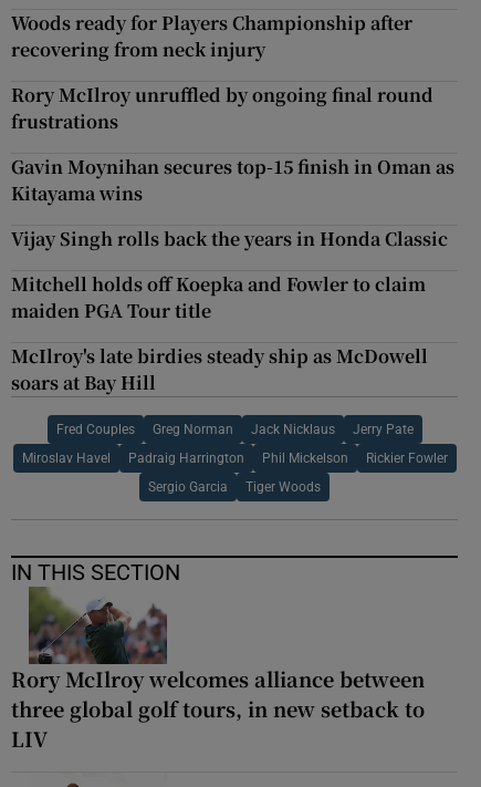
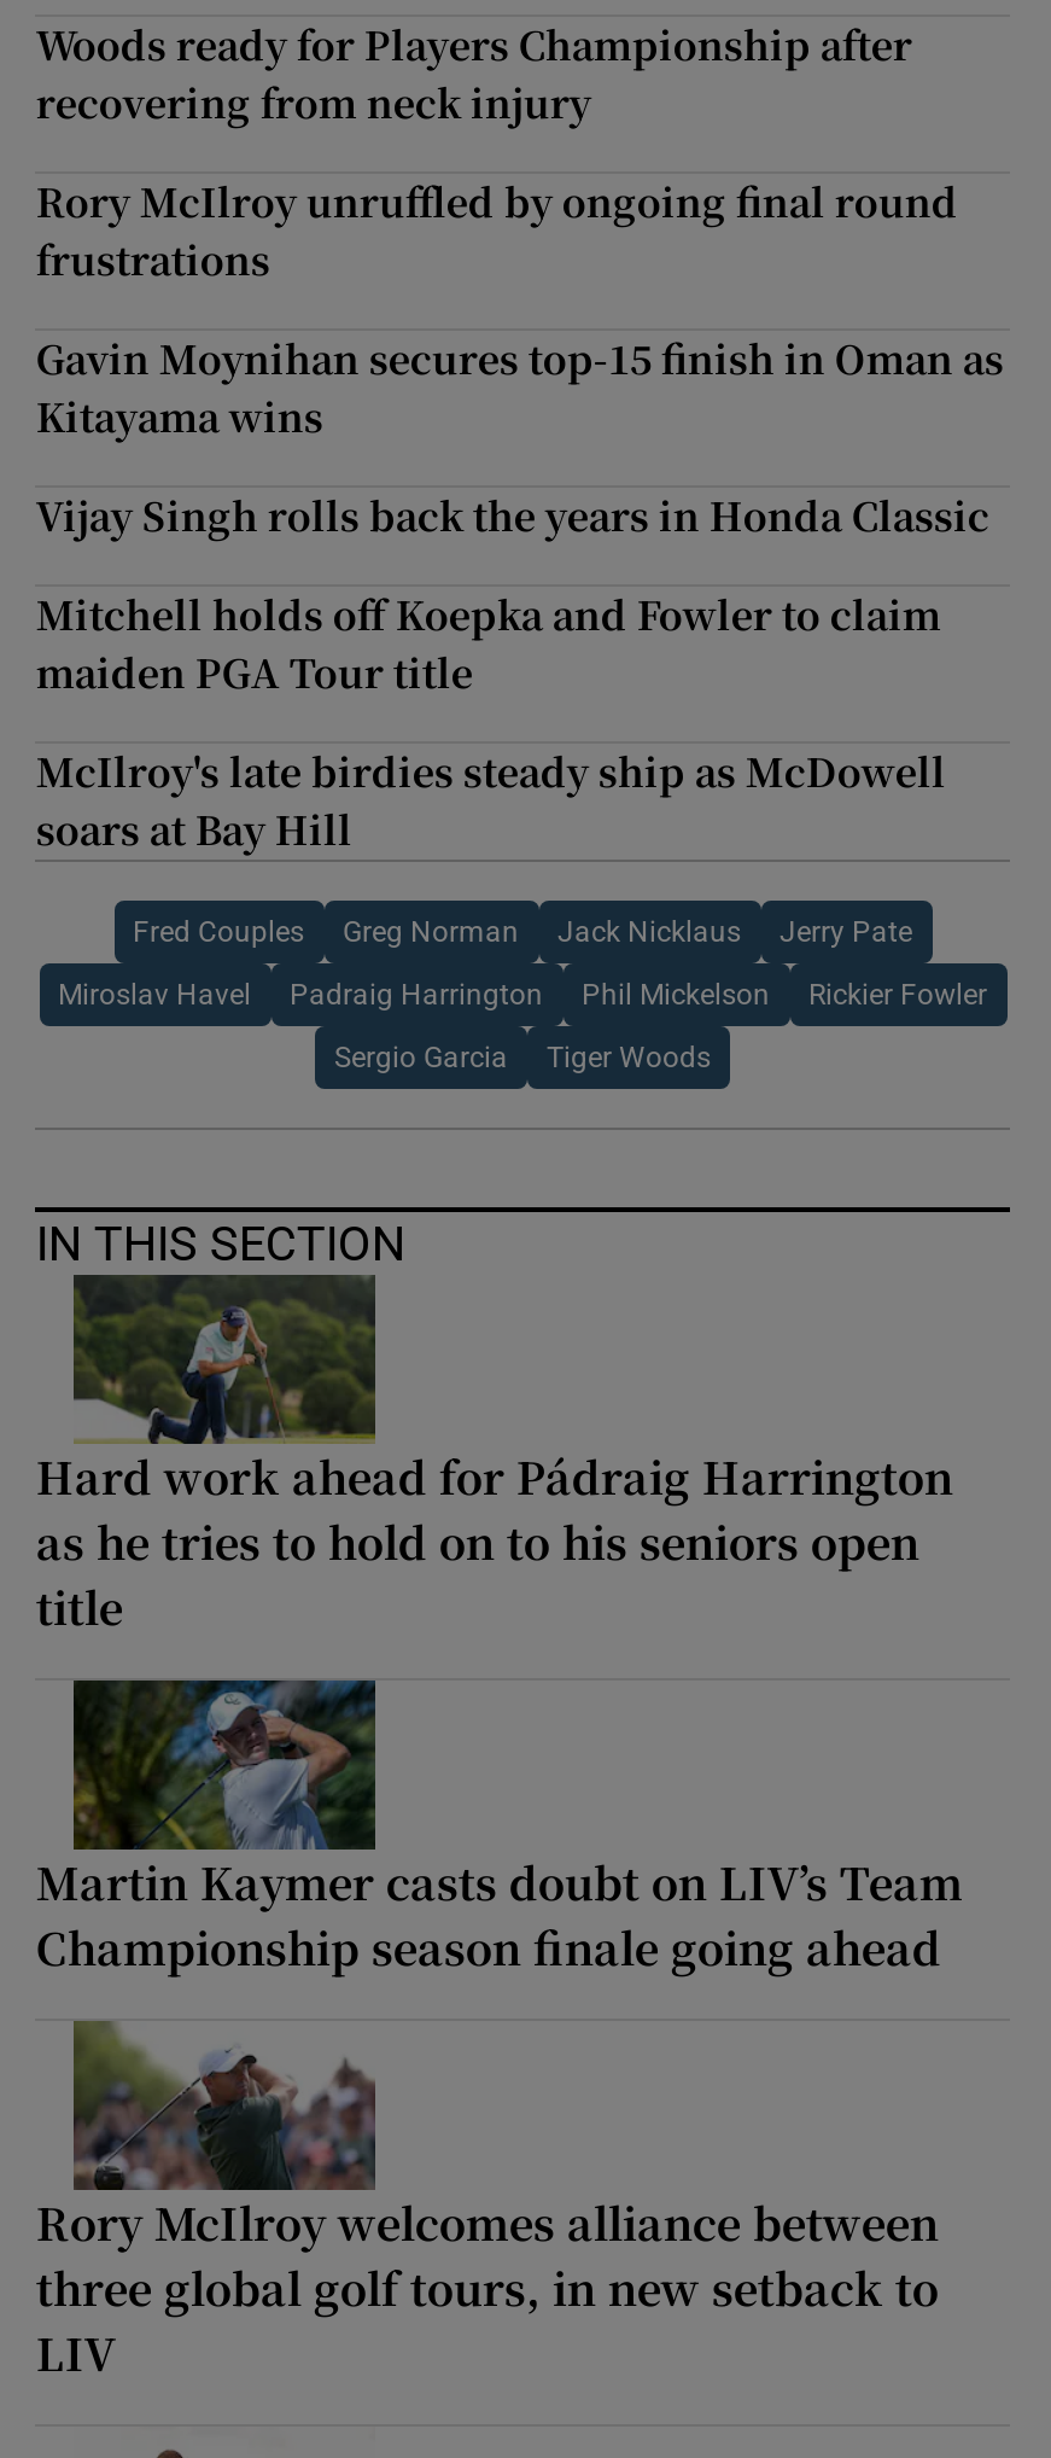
none -> [36,1275,953,1638] [image] | Hard work ahead for Pádraig Harrington | as he tries to hold on to his seniors open | title
none -> [36,1678,963,1978] [image] | Martin Kaymer casts doubt on LIV’s Team | Championship season finale going ahead

